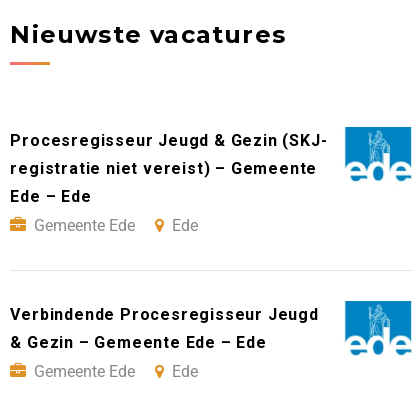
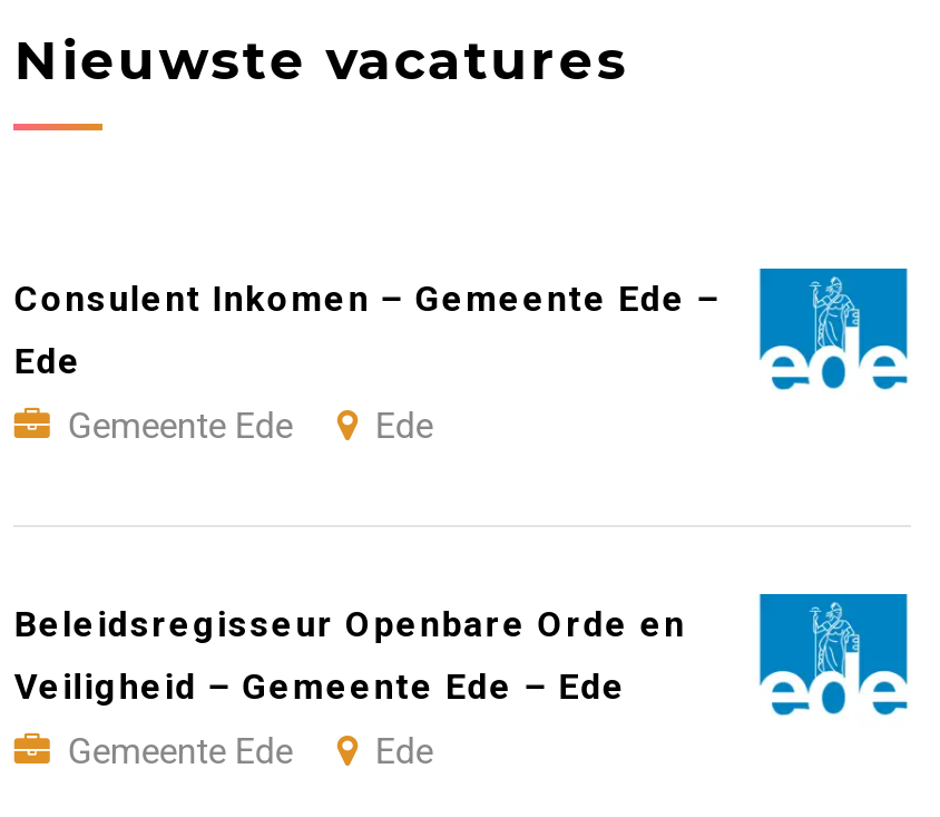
[10,131,327,206] Procesregisseur Jeugd & Gezin (SKJ- | registratie niet vereist) – Gemeente | Ede – Ede -> [14,276,721,381] Consulent Inkomen – Gemeente Ede – | Ede
[10,305,319,324] Verbindende Procesregisseur Jeugd -> [14,602,686,644] Beleidsregisseur Openbare Orde en
[10,333,267,352] & Gezin – Gemeente Ede – Ede -> [14,664,626,707] Veiligheid – Gemeente Ede – Ede

